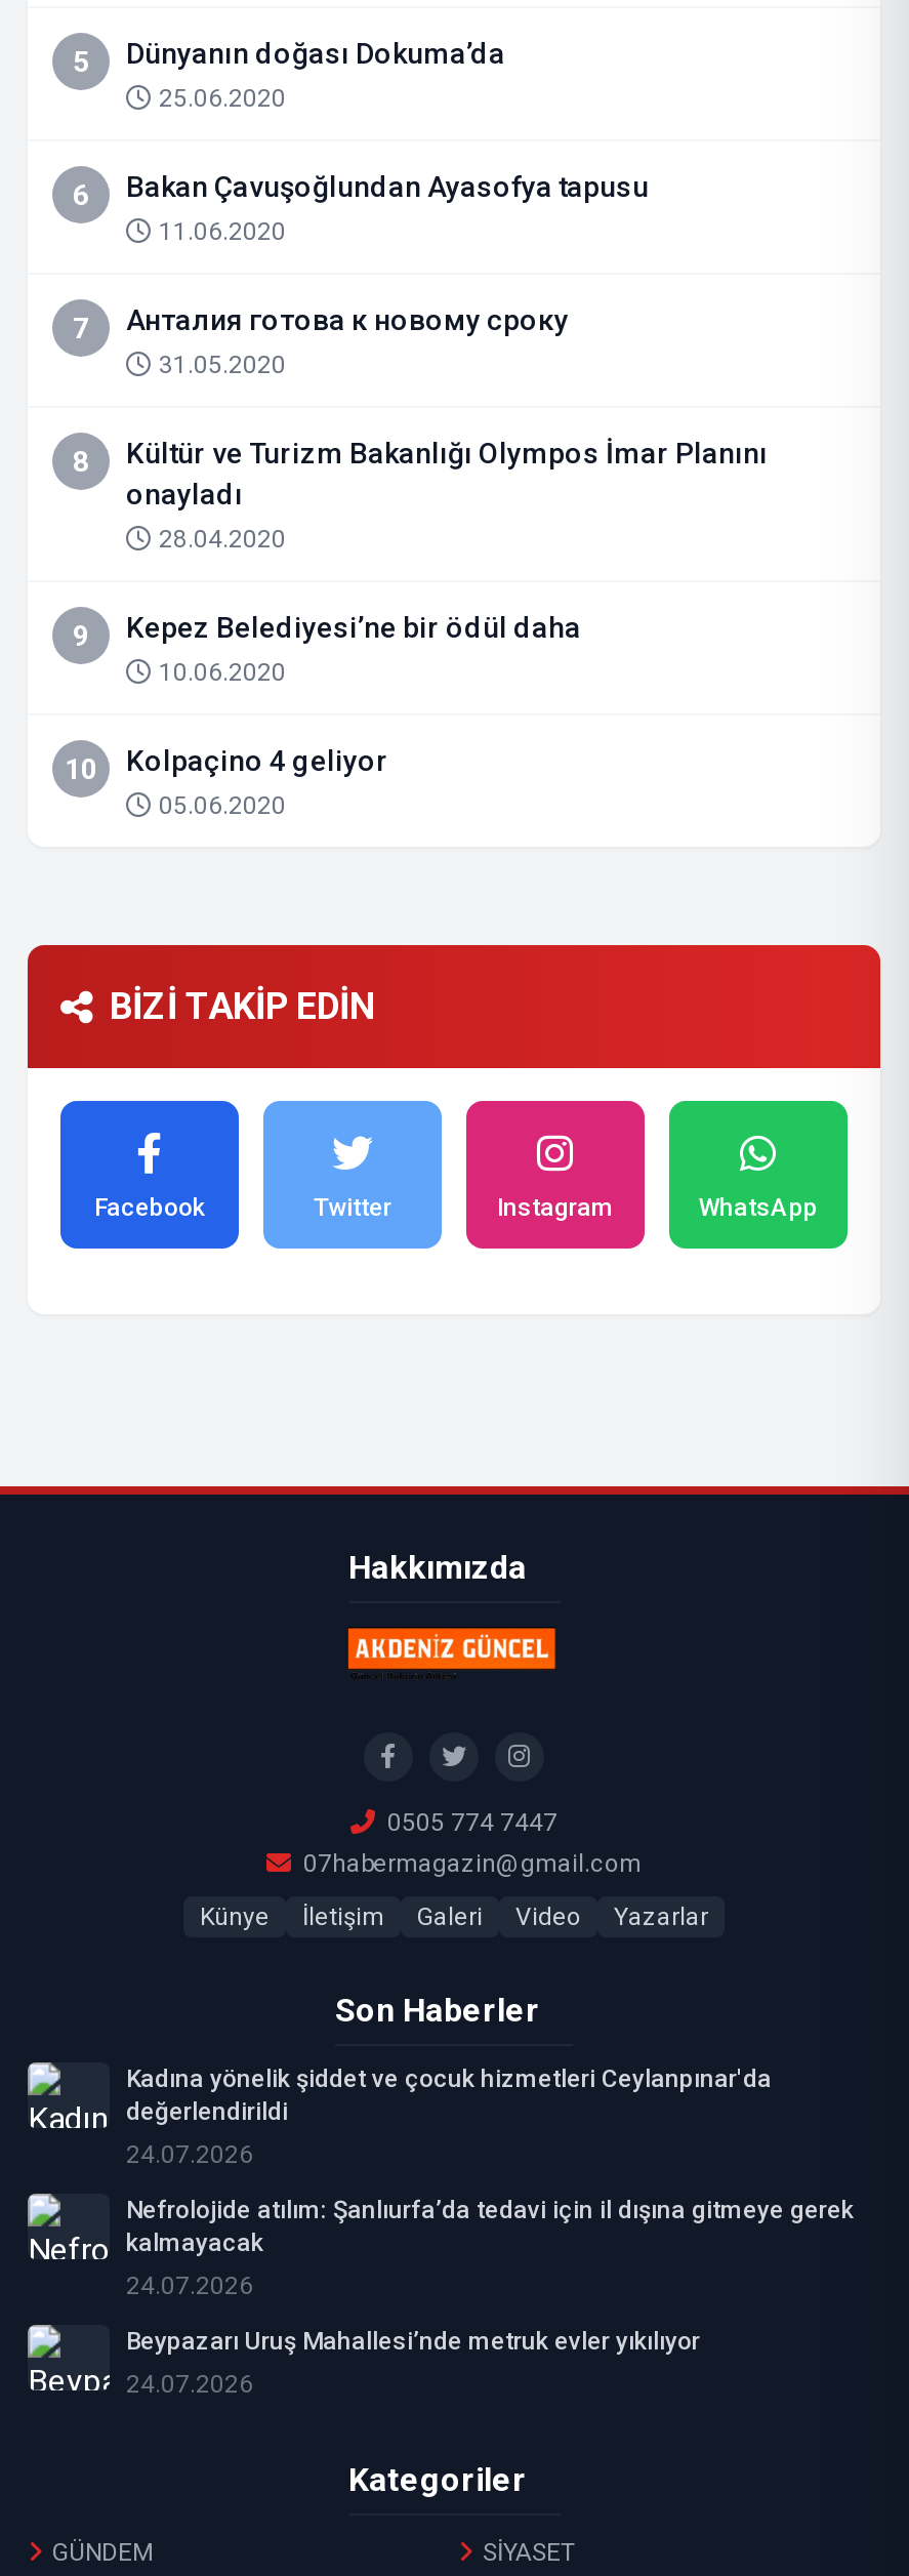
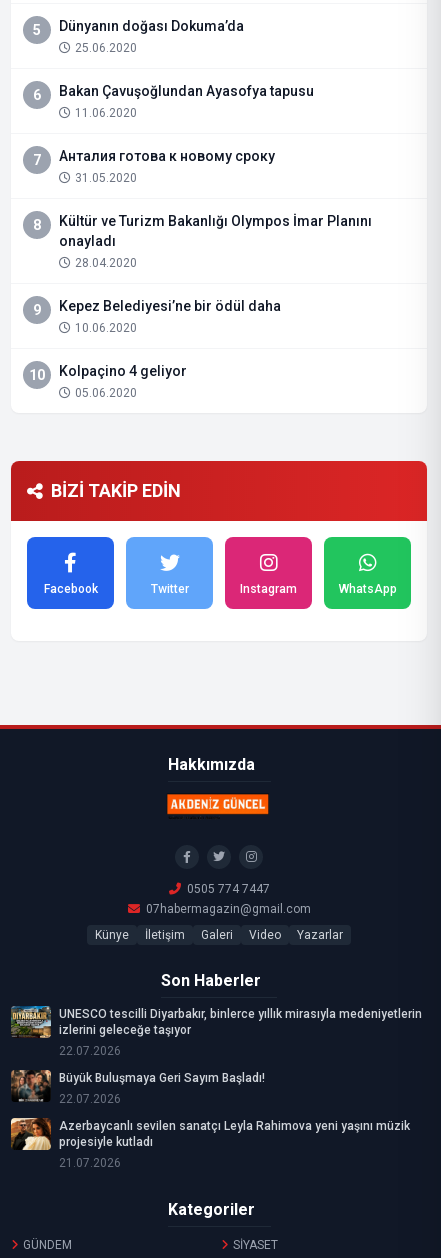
[28,2060,772,2130] [image] | Kadına yönelik şiddet ve çocuk hizmetleri Ceylanpınar'da | değerlendirildi -> [11,1005,422,1038] [image] | UNESCO tescilli Diyarbakır, binlerce yıllık mirasıyla medeniyetlerin | izlerini geleceğe taşıyor
[126,2139,253,2168] 24.07.2026 -> [59,1043,121,1057] 22.07.2026
[26,2192,854,2261] [image] | Nefrolojide atılım: Şanlıurfa’da tedavi için il dışına gitmeye gerek | kalmayacak -> [11,1070,265,1102] [image] | Büyük Buluşmaya Geri Sayım Başladı!
[126,2271,253,2299] 24.07.2026 -> [59,1091,121,1105] 22.07.2026
[26,2292,700,2393] [image] | Beypazarı Uruş Mahallesi’nde metruk evler yıkılıyor -> [10,1117,410,1166] [image] | Azerbaycanlı sevilen sanatçı Leyla Rahimova yeni yaşını müzik | projesiyle kutladı
[126,2369,253,2398] 24.07.2026 -> [59,1155,121,1169] 21.07.2026

